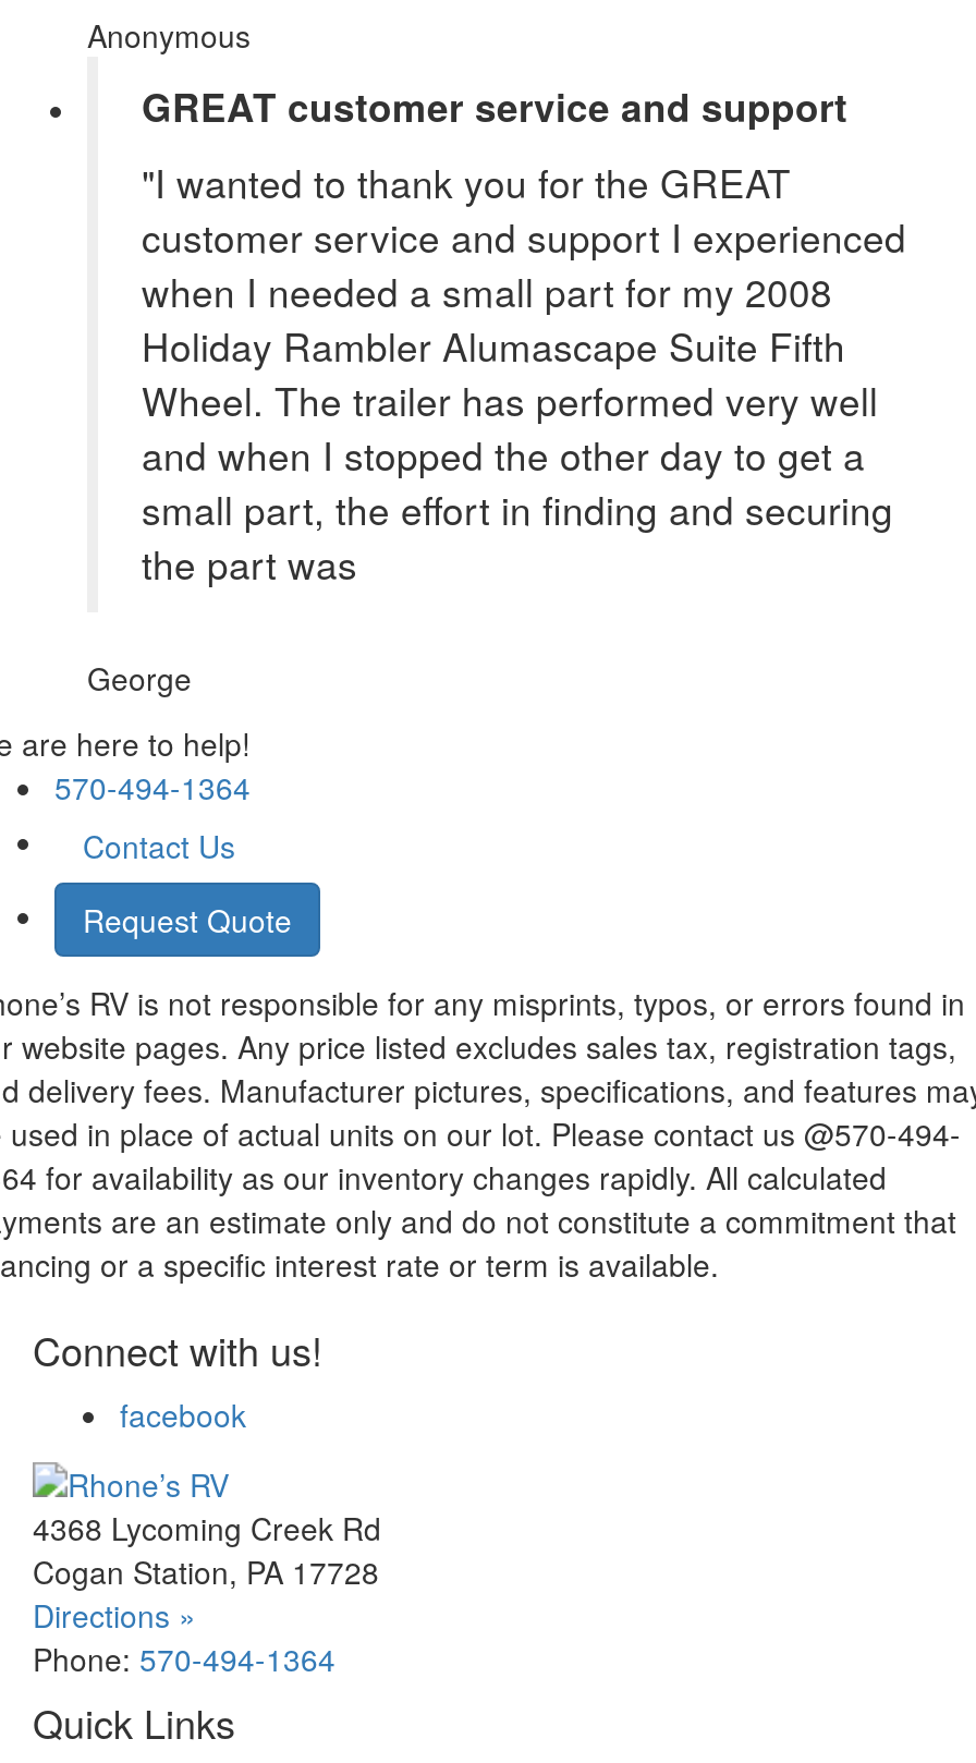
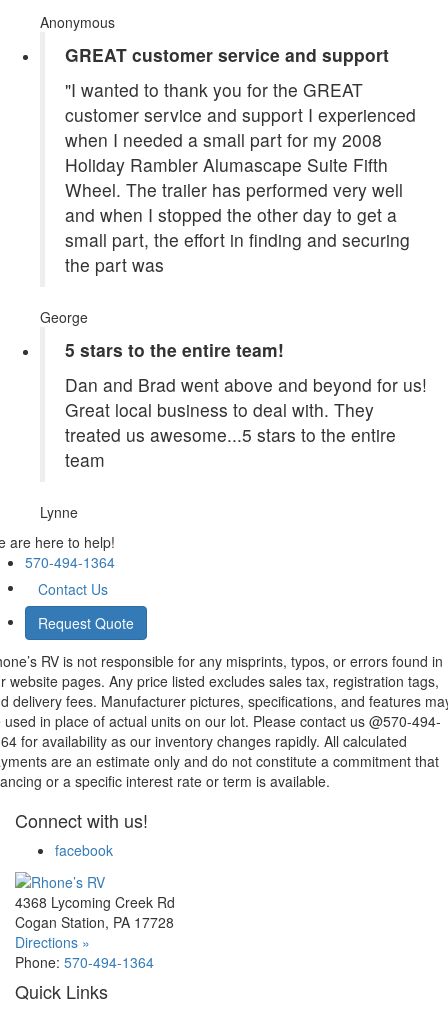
none -> [40,337,427,522] 5 stars to the entire team! | Dan and Brad went above and beyond for us! | Great local business to deal with. They | treated us awesome...5 stars to the entire | team | Lynne

